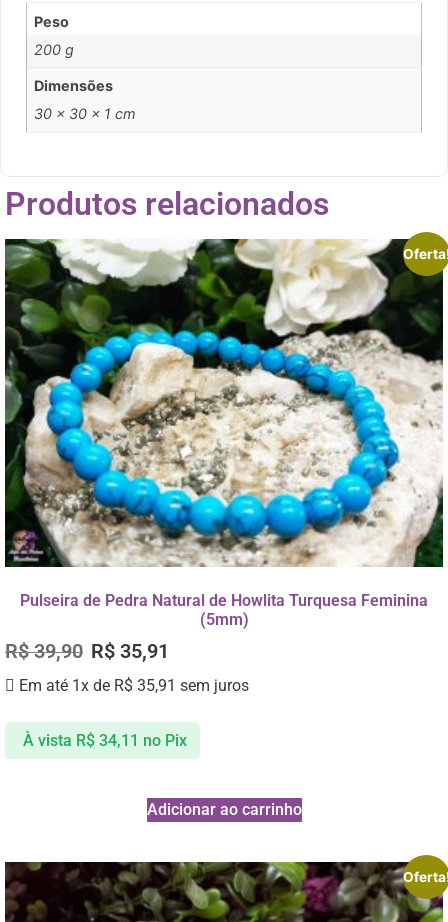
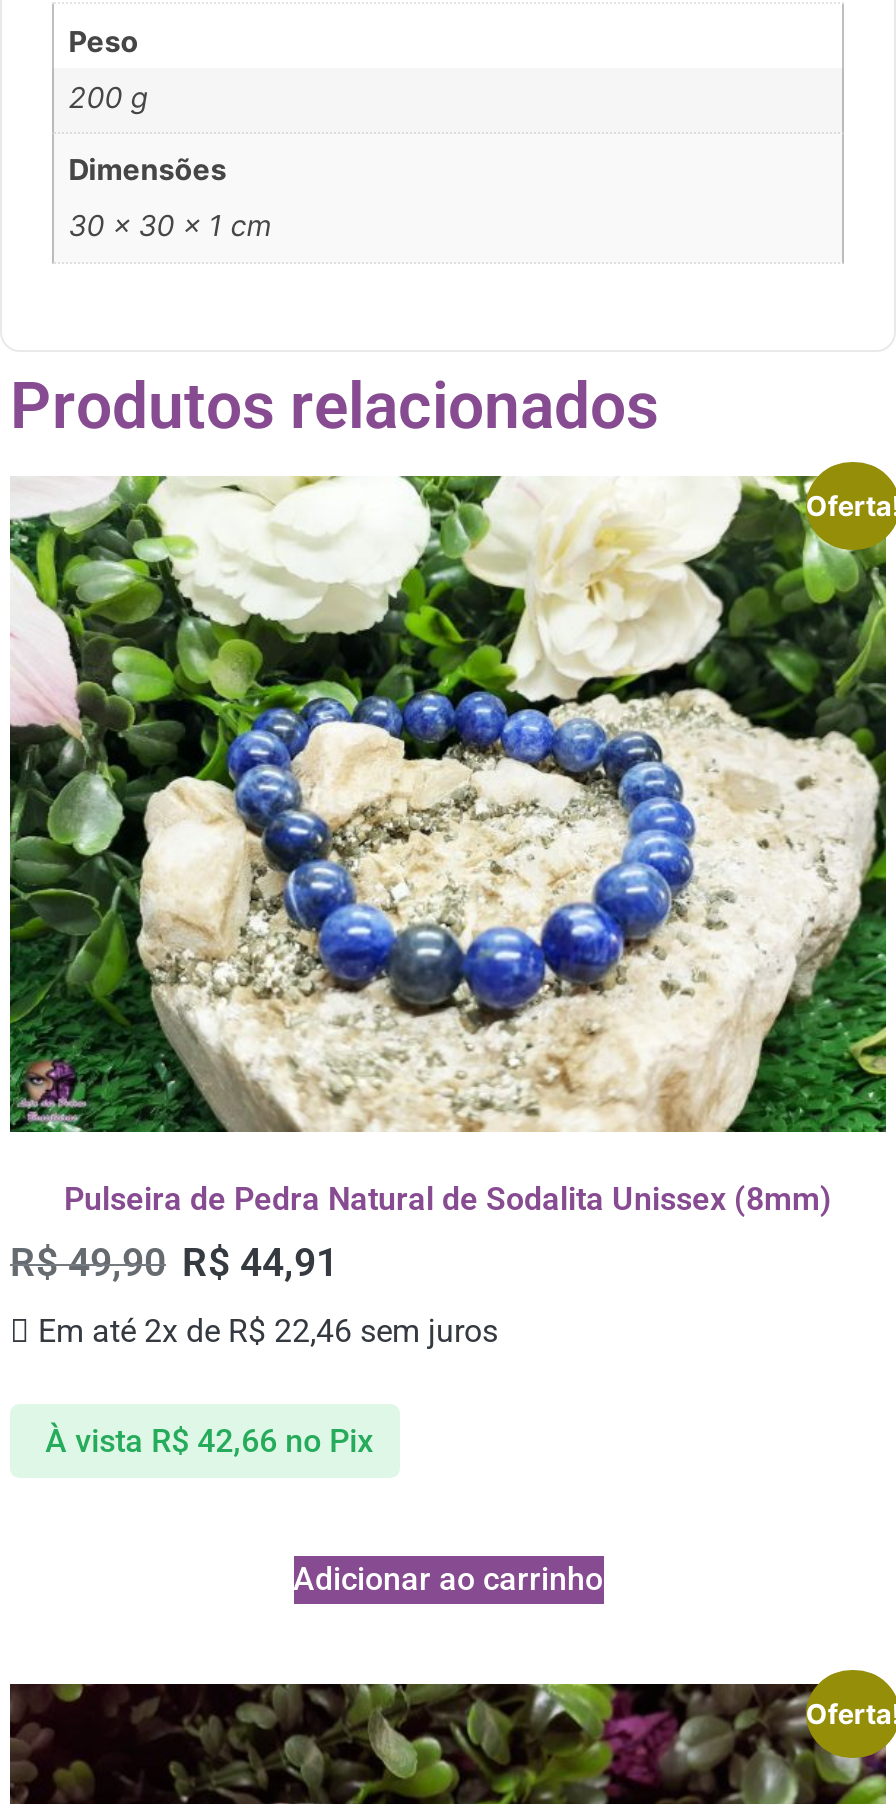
[4,238,444,629] [image] | Pulseira de Pedra Natural de Howlita Turquesa Feminina | (5mm) -> [10,474,888,1218] [image] | Pulseira de Pedra Natural de Sodalita Unissex (8mm)
[5,640,169,663] R$39,90 R$35,91 -> [10,1240,338,1286] R$49,90 R$44,91
[19,676,249,695] Em até 1x de R$35,91 sem juros -> [38,1312,498,1350] Em até 2x de R$22,46 sem juros
[23,731,187,750] À vista R$34,11 no Pix -> [45,1421,373,1459] À vista R$42,66 no Pix

